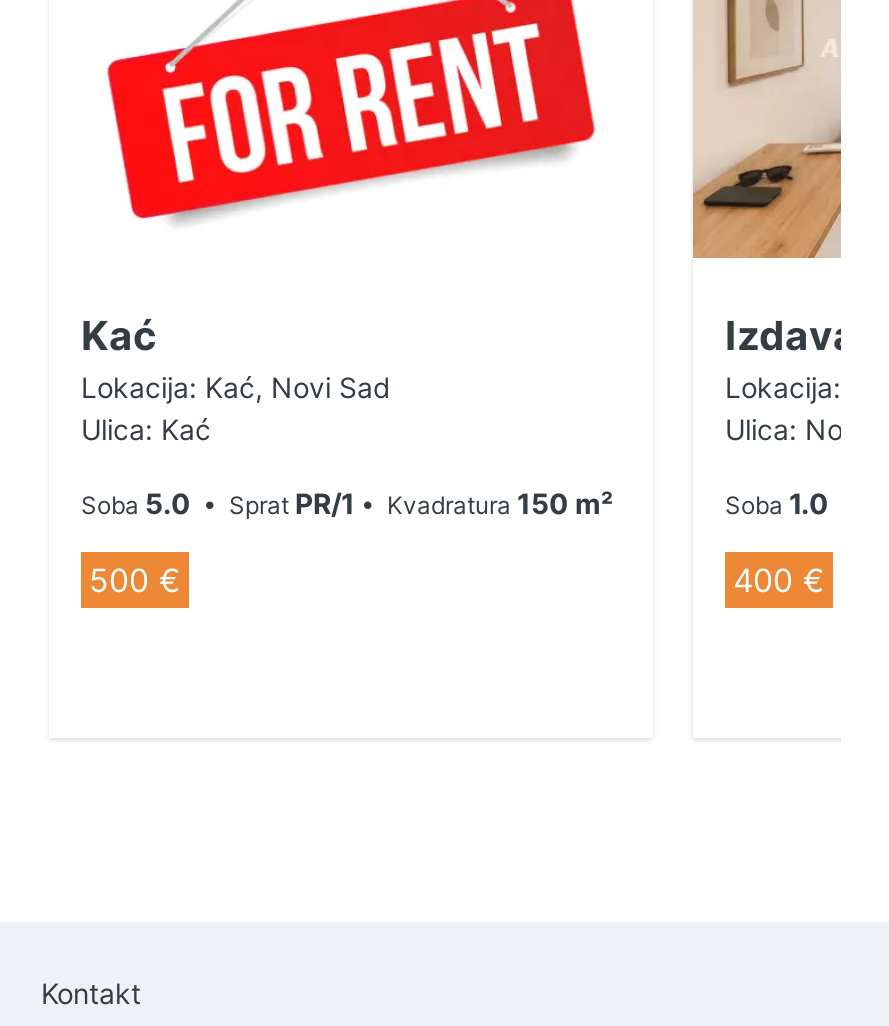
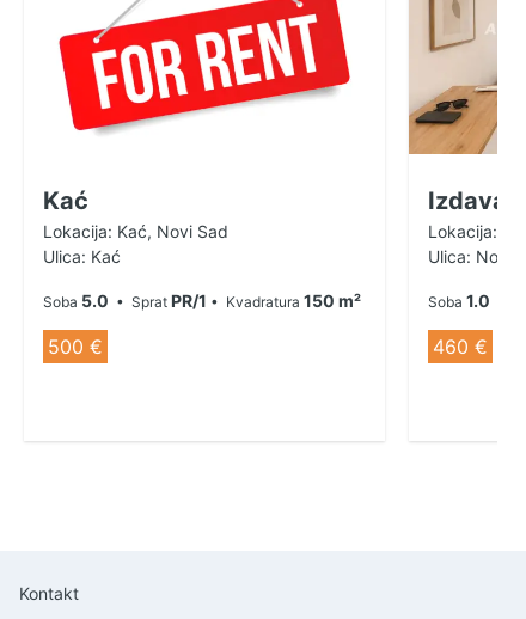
[733,561,825,601] 400 € -> [433,335,488,359] 460 €

